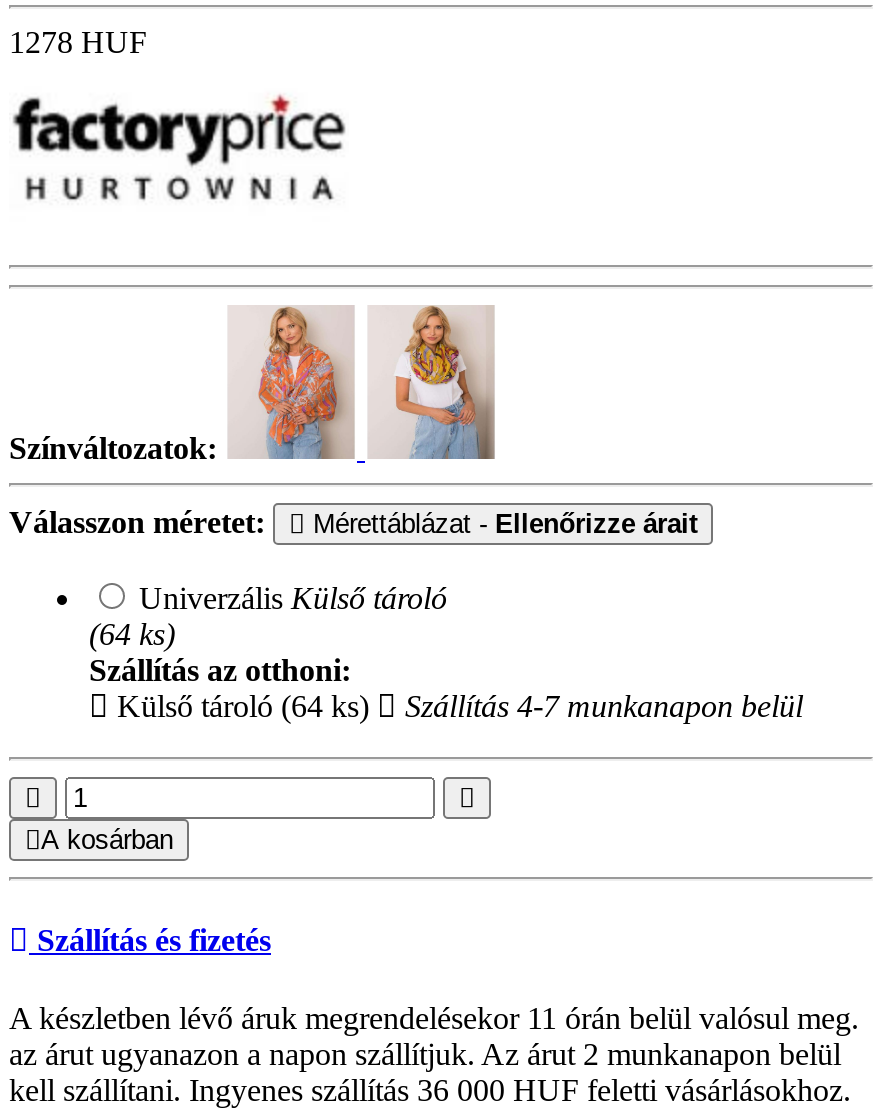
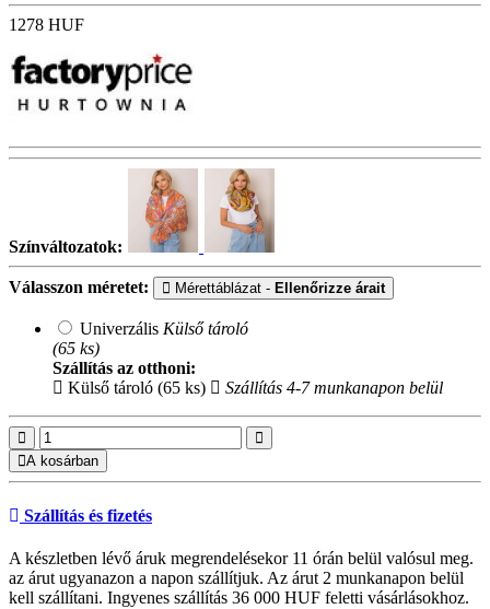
[89,617,175,651] (64 ks) -> [52,339,100,357] (65 ks)
[109,689,369,723] Külső tároló (64 ks) -> [63,378,206,397] Külső tároló (65 ks)

